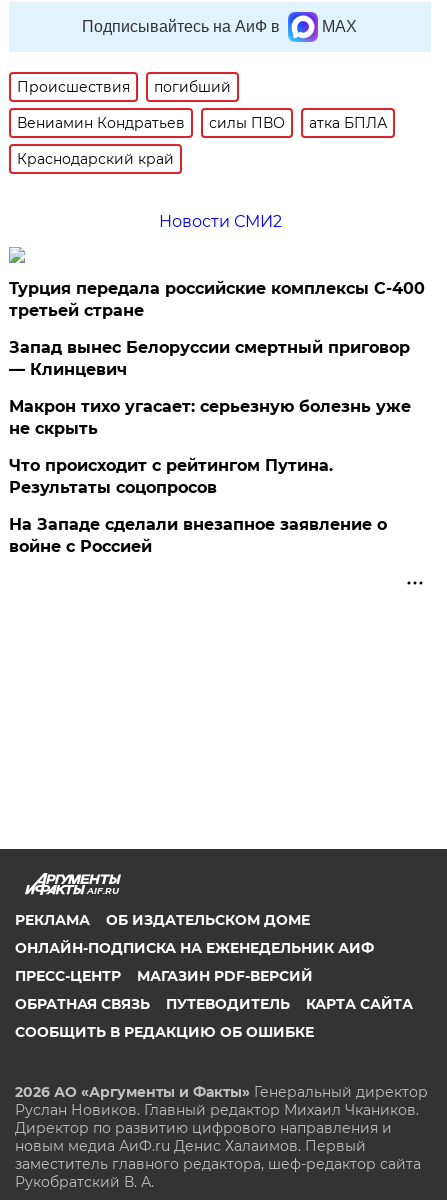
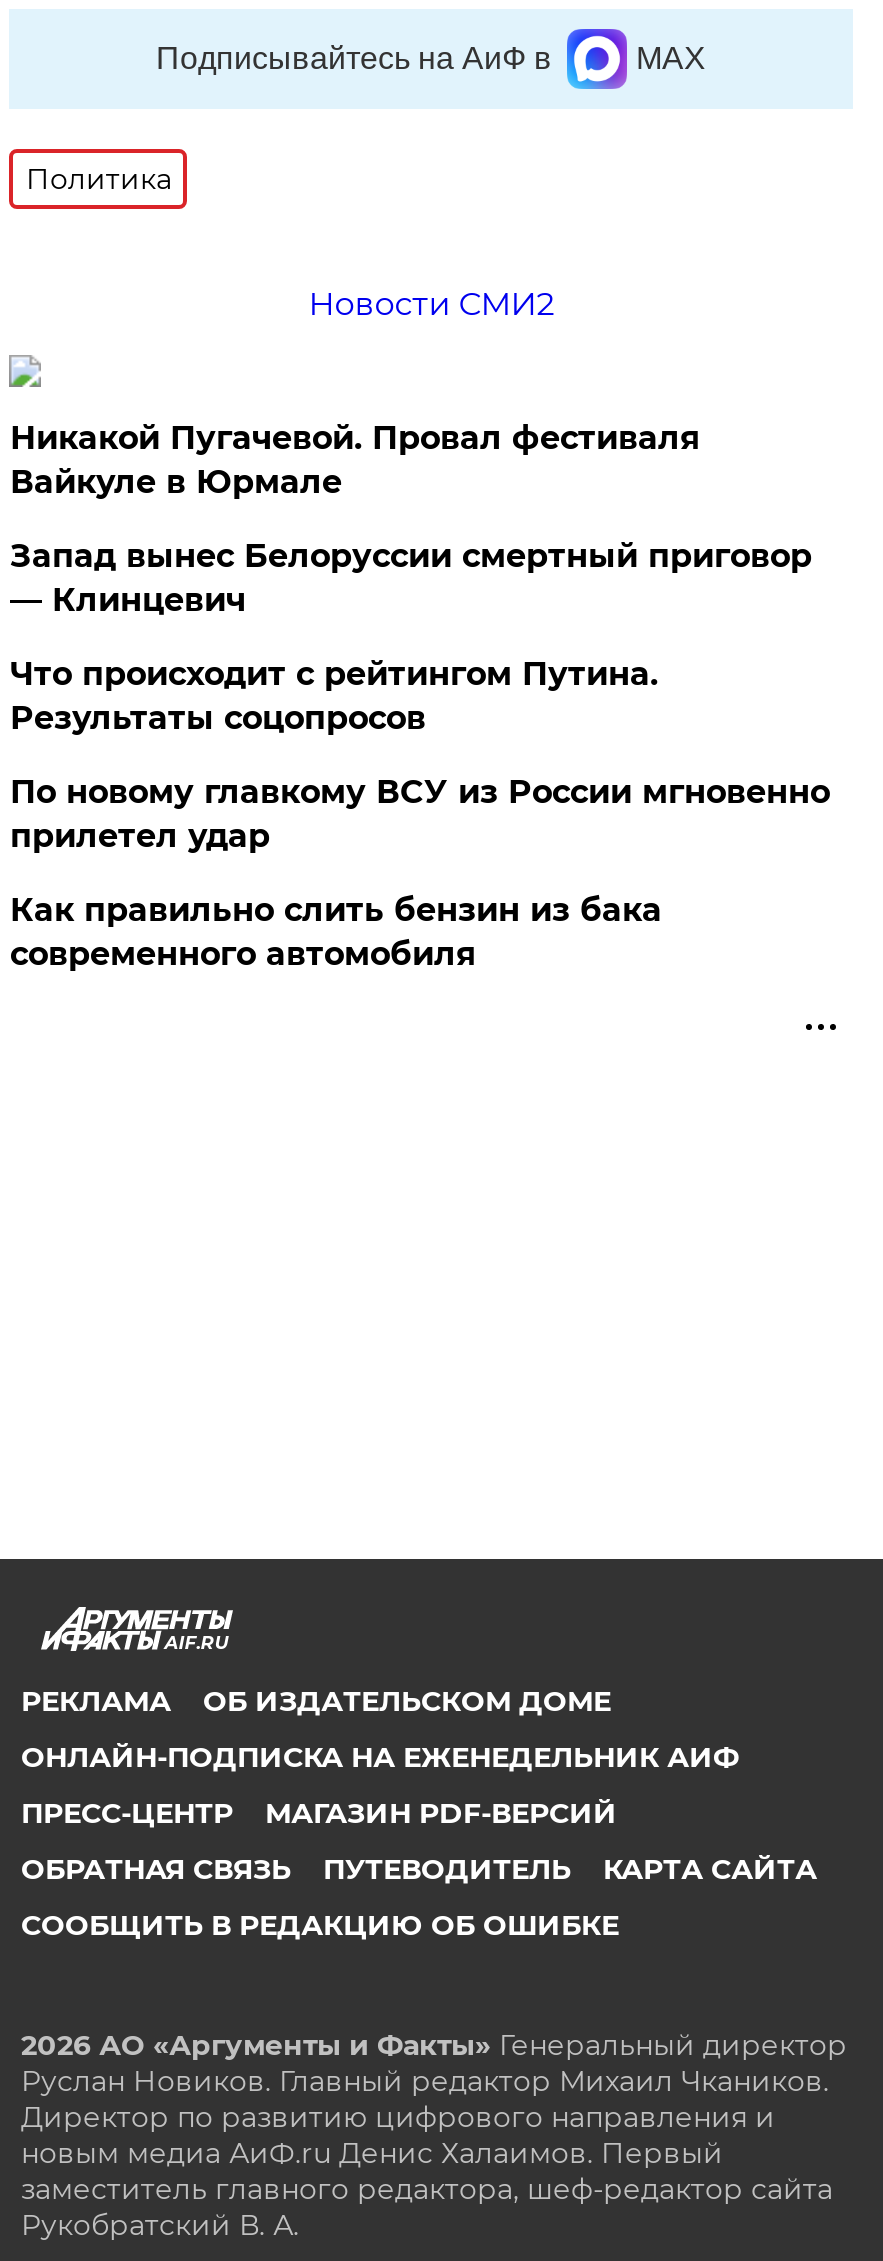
[17,78,387,168] Происшествия | погибший | Вениамин Кондратьев | силы ПВО | атка БПЛА | Краснодарский край -> [26,161,172,197] Политика
[9,279,425,320] Турция передала российские комплексы С-400 | третьей стране -> [10,419,700,501] Никакой Пугачевой. Провал фестиваля | Вайкуле в Юрмале
[9,397,411,438] Макрон тихо угасает: серьезную болезнь уже | не скрыть -> none
moved [9,456,333,497] -> [10,655,658,737]: Что происходит с рейтингом Путина. | Результаты соцопросов
[9,515,387,556] На Западе сделали внезапное заявление о | войне с Россией -> [10,773,830,973] По новому главкому ВСУ из России мгновенно | прилетел удар | Как правильно слить бензин из бака | современного автомобиля

